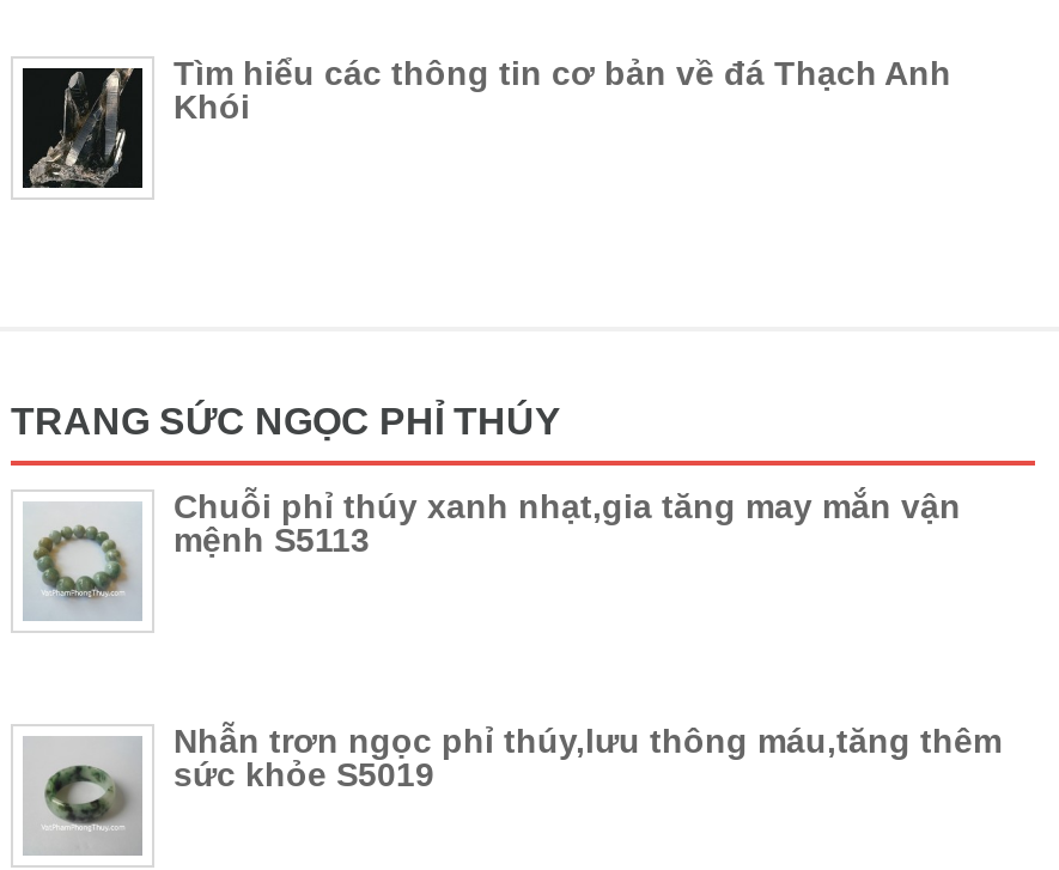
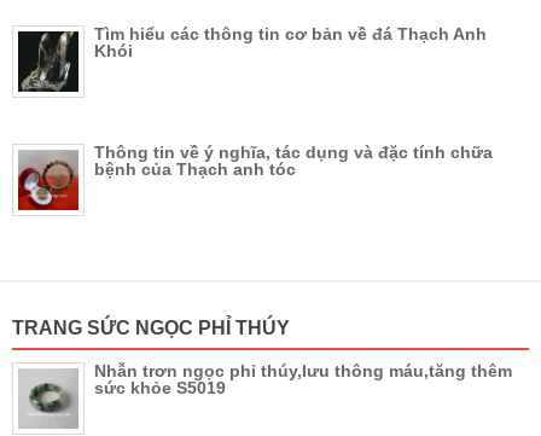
none -> [17,142,493,211] [image] | Thông tin về ý nghĩa, tác dụng và đặc tính chữa | bệnh của Thạch anh tóc
moved [11,400,561,440] -> [12,317,290,338]: TRANG SỨC NGỌC PHỈ THÚY
[32,486,961,616] [image] | Chuỗi phỉ thúy xanh nhạt,gia tăng may mắn vận | mệnh S5113 -> none

